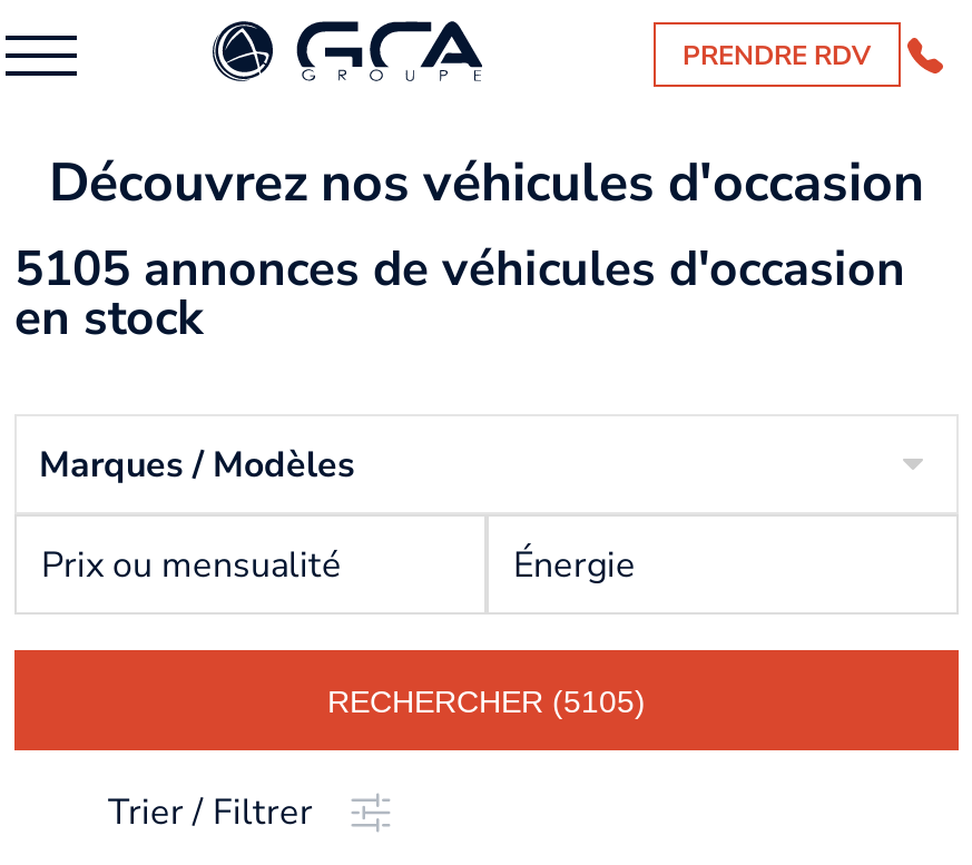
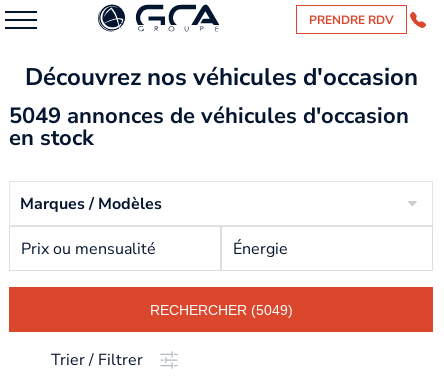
[14,236,905,303] 5105 annonces de véhicules d'occasion -> [9,101,409,131] 5049 annonces de véhicules d'occasion
[327,682,646,718] RECHERCHER (5105) -> [149,301,292,317] RECHERCHER (5049)

